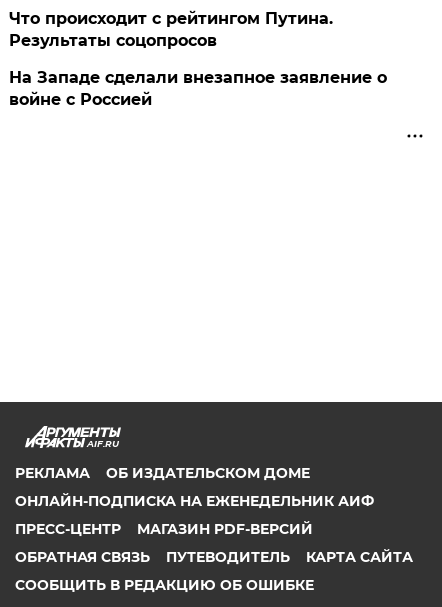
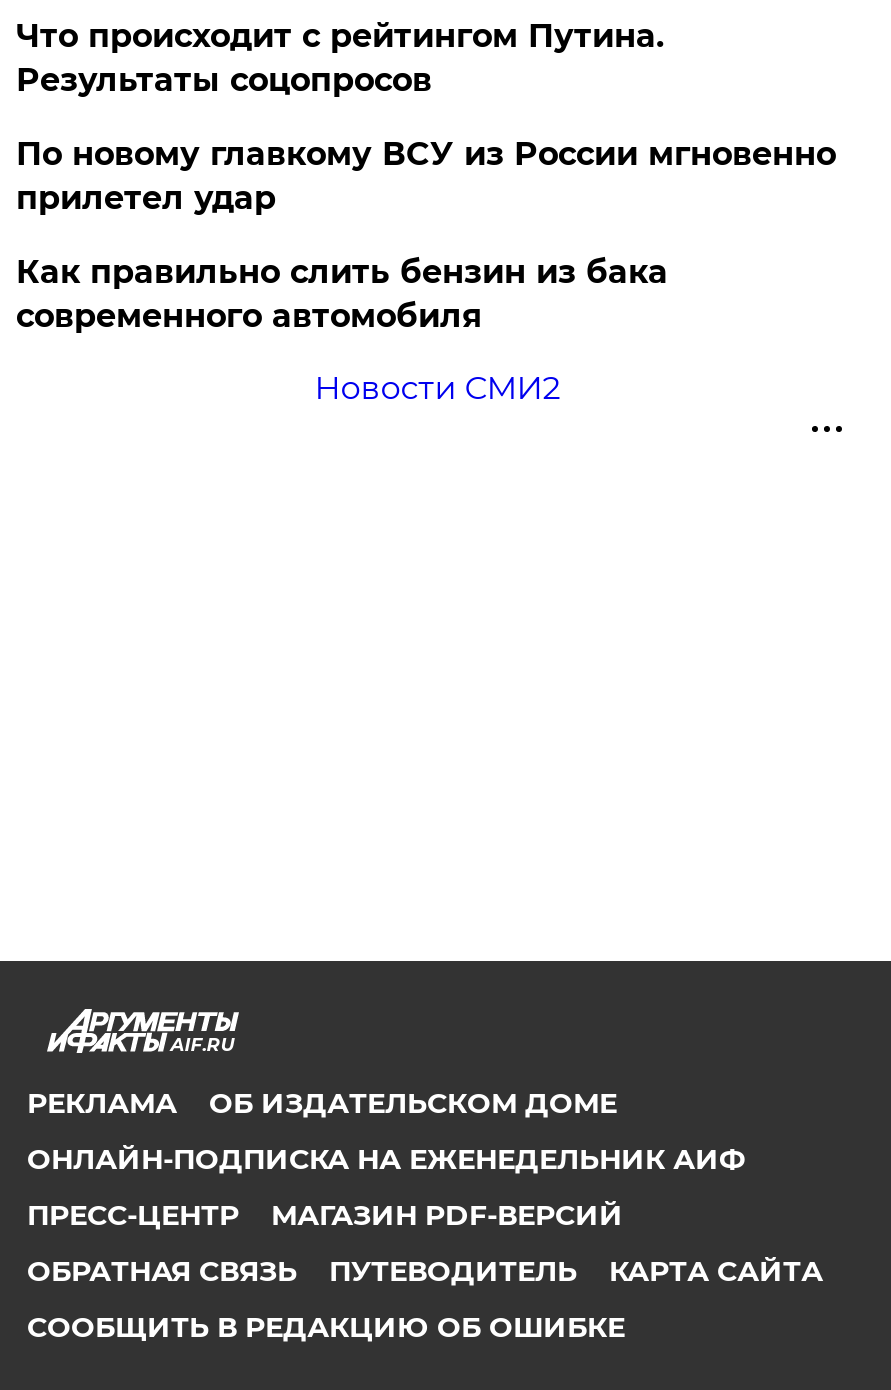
[9,68,387,109] На Западе сделали внезапное заявление о | войне с Россией -> [16,135,836,407] По новому главкому ВСУ из России мгновенно | прилетел удар | Как правильно слить бензин из бака | современного автомобиля | Новости СМИ2

